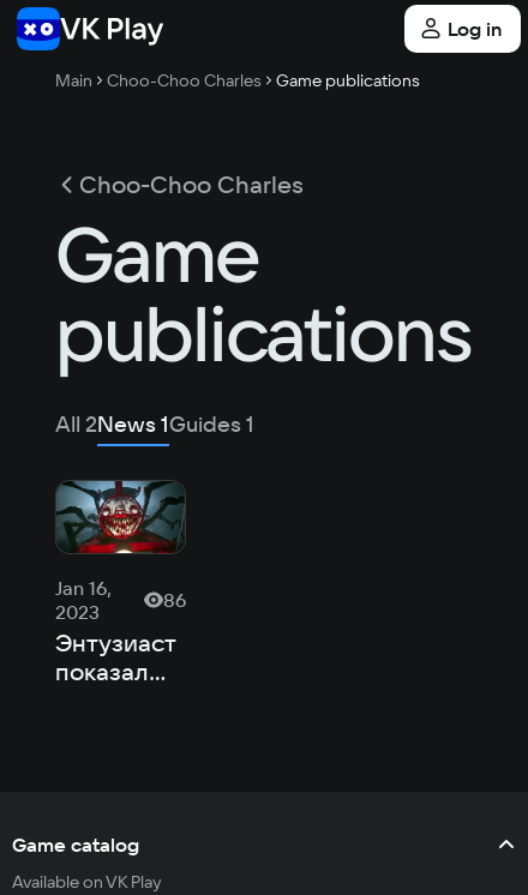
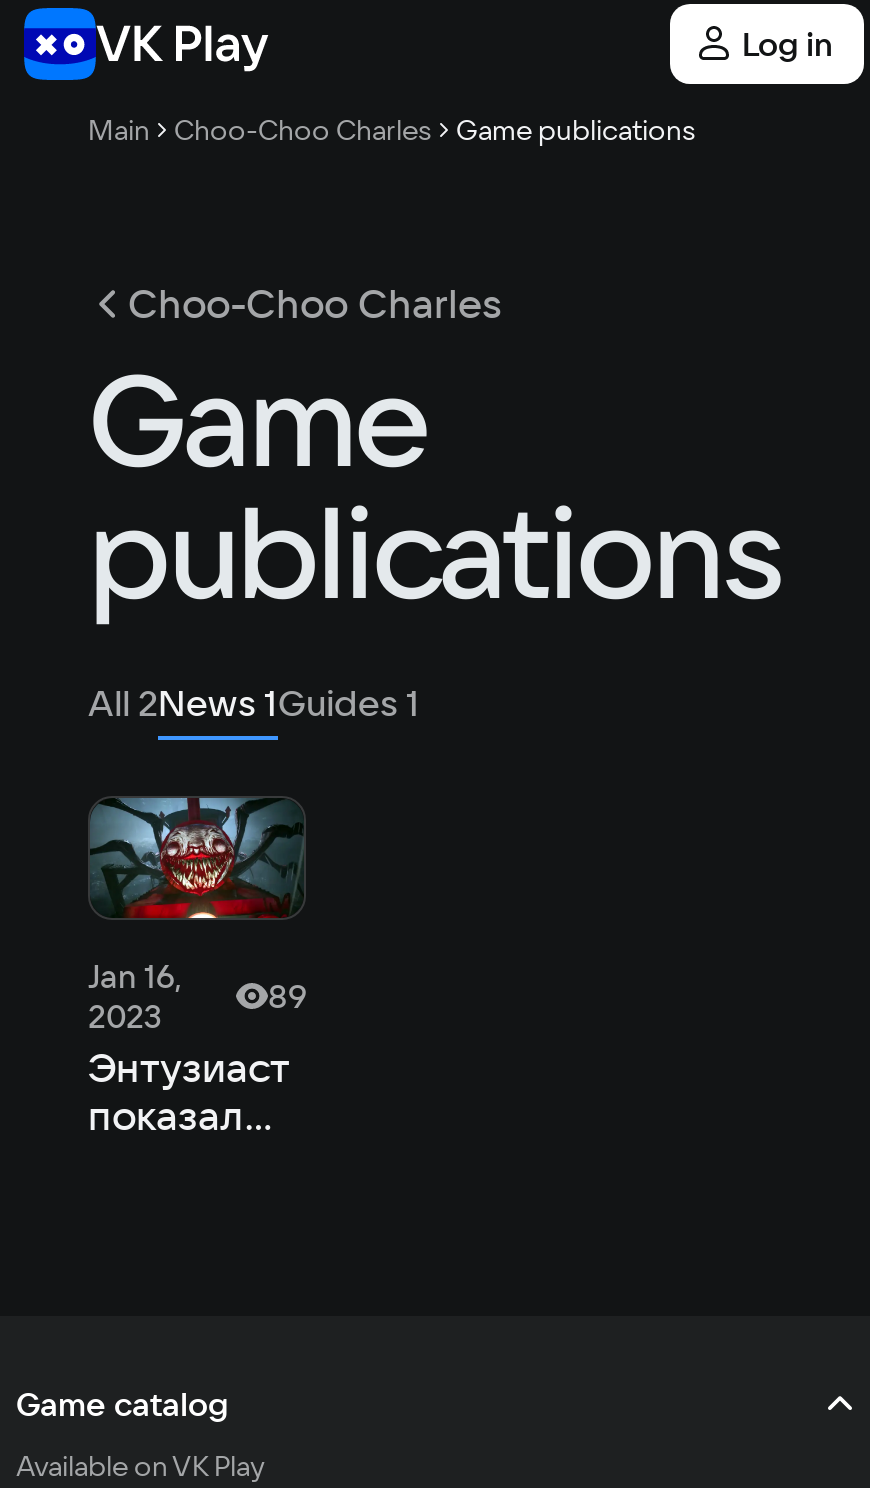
[163,588,186,612] 86 -> [268,976,306,1016] 89

